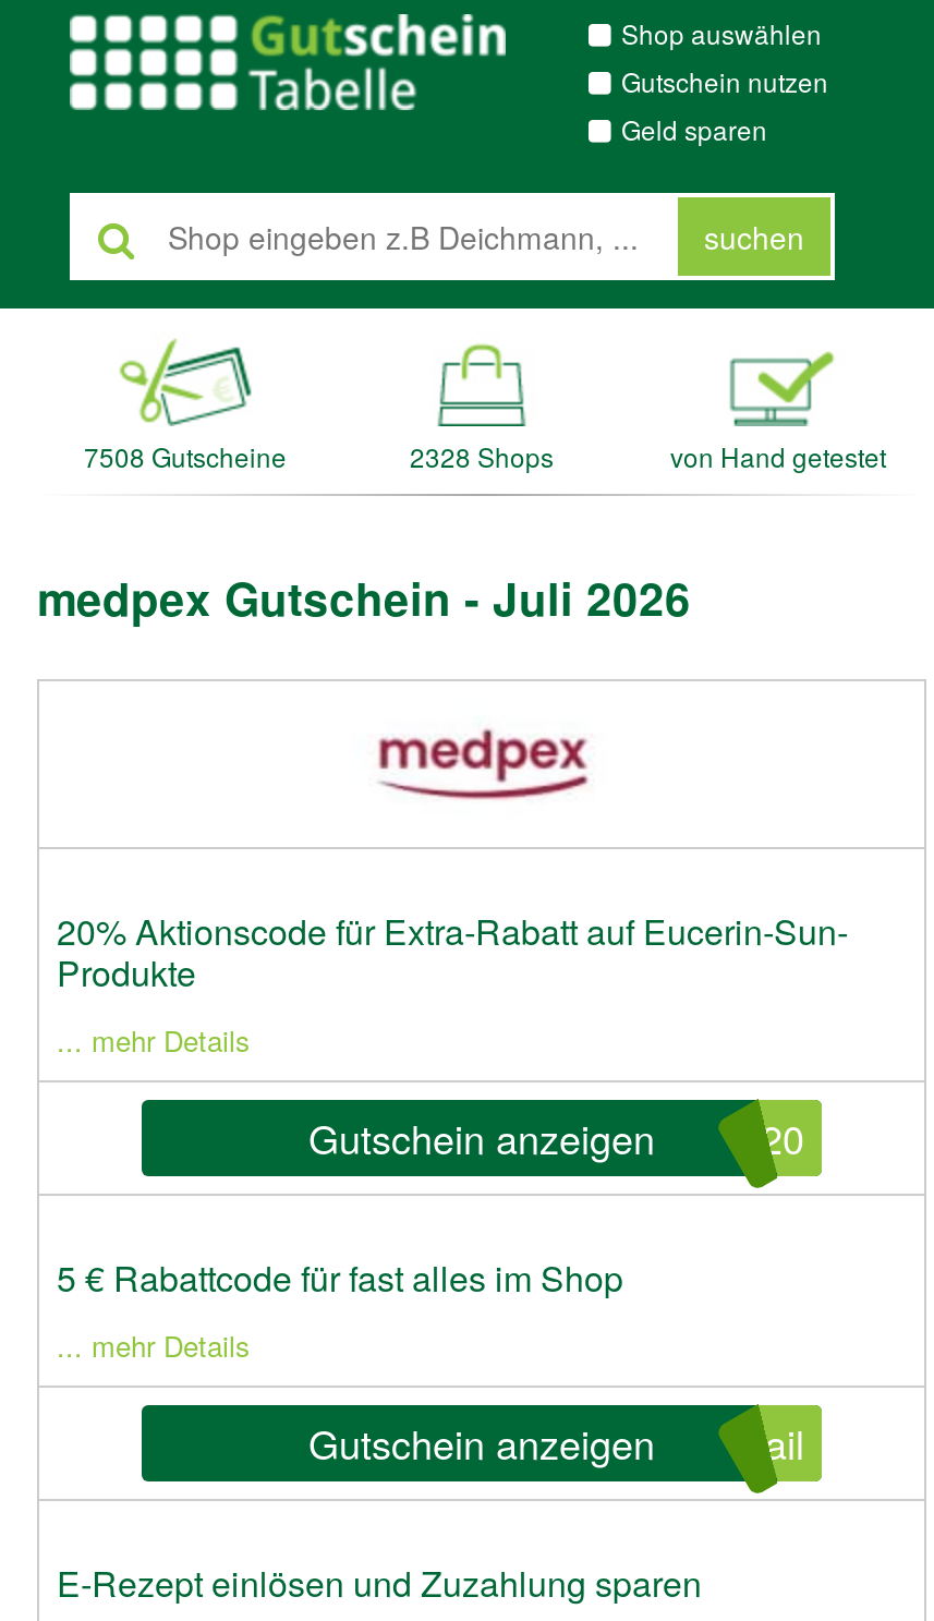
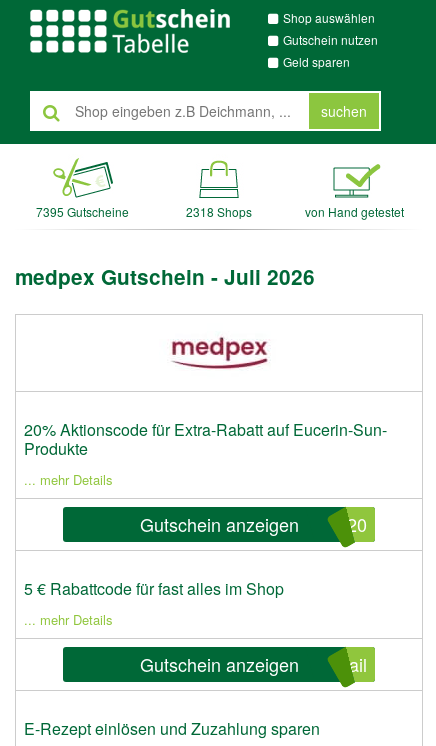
[84,437,287,474] 7508 Gutscheine -> [36,203,129,220] 7395 Gutscheine
[410,437,554,474] 2328 Shops -> [186,203,252,220] 2318 Shops

